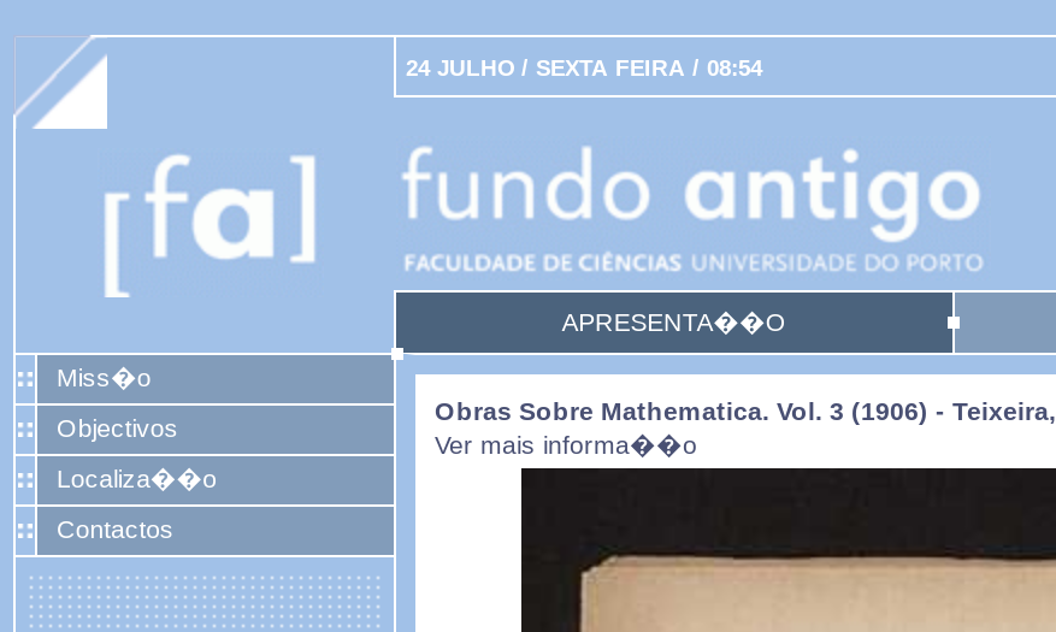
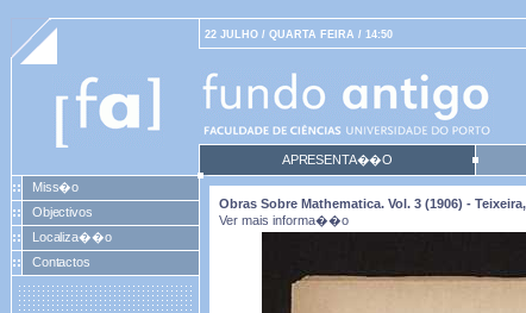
[406,57,762,81] 24 JULHO / SEXTA FEIRA / 08:54 -> [205,29,393,40] 22 JULHO / QUARTA FEIRA / 14:50

